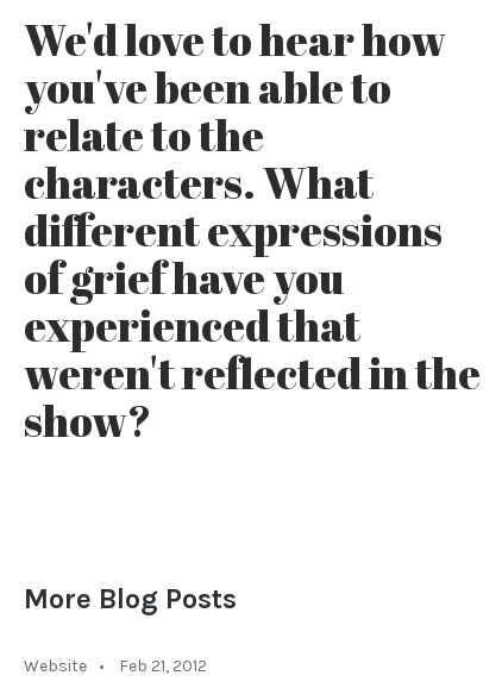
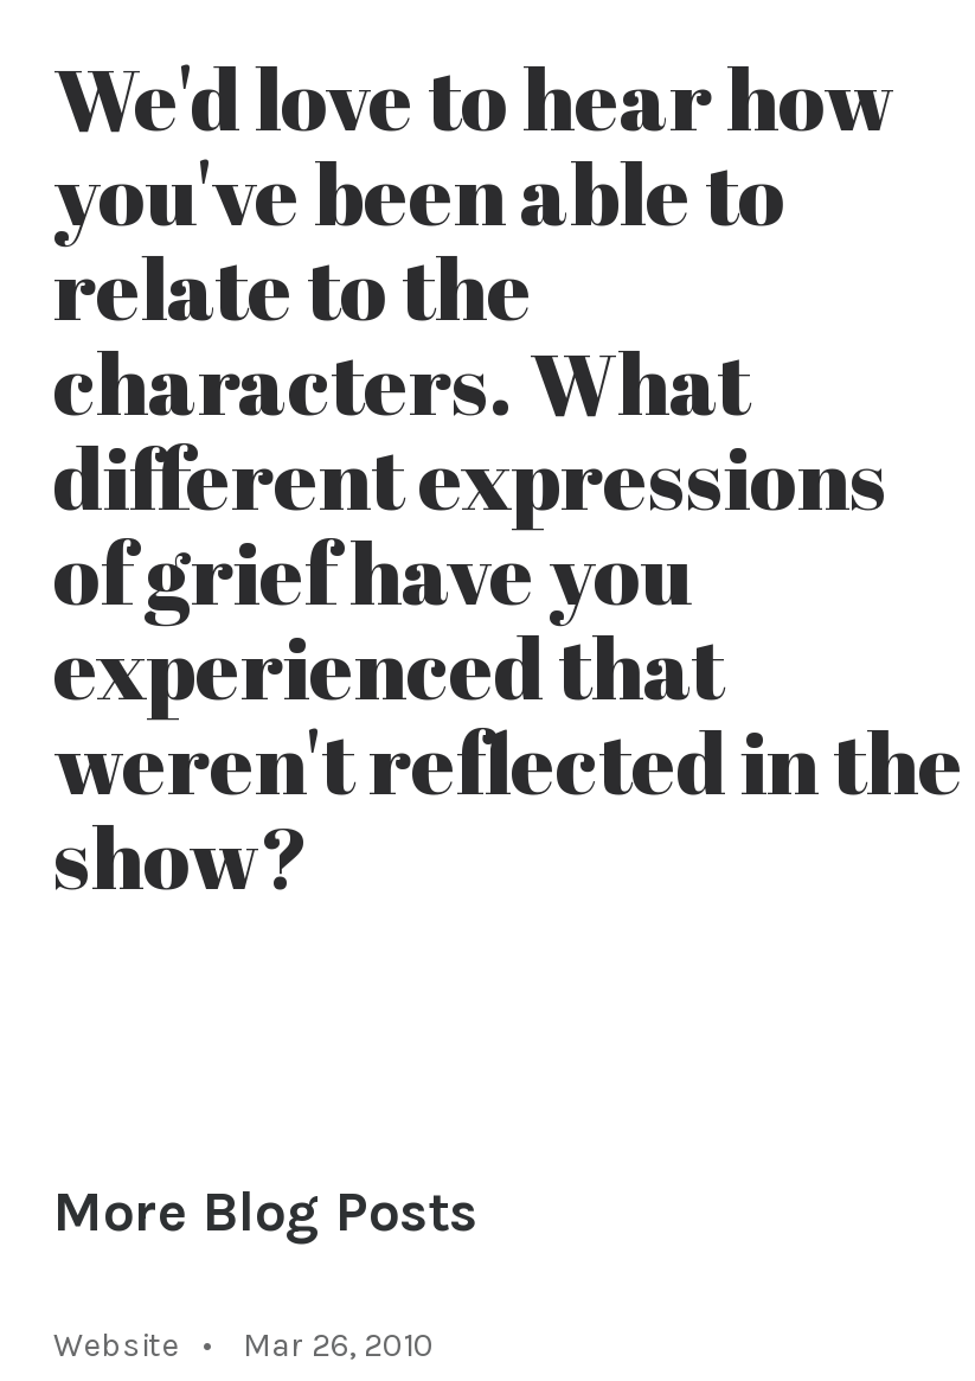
[24,656,207,677] Website Feb 21, 2012 -> [53,1326,435,1367] Website Mar 26, 2010

